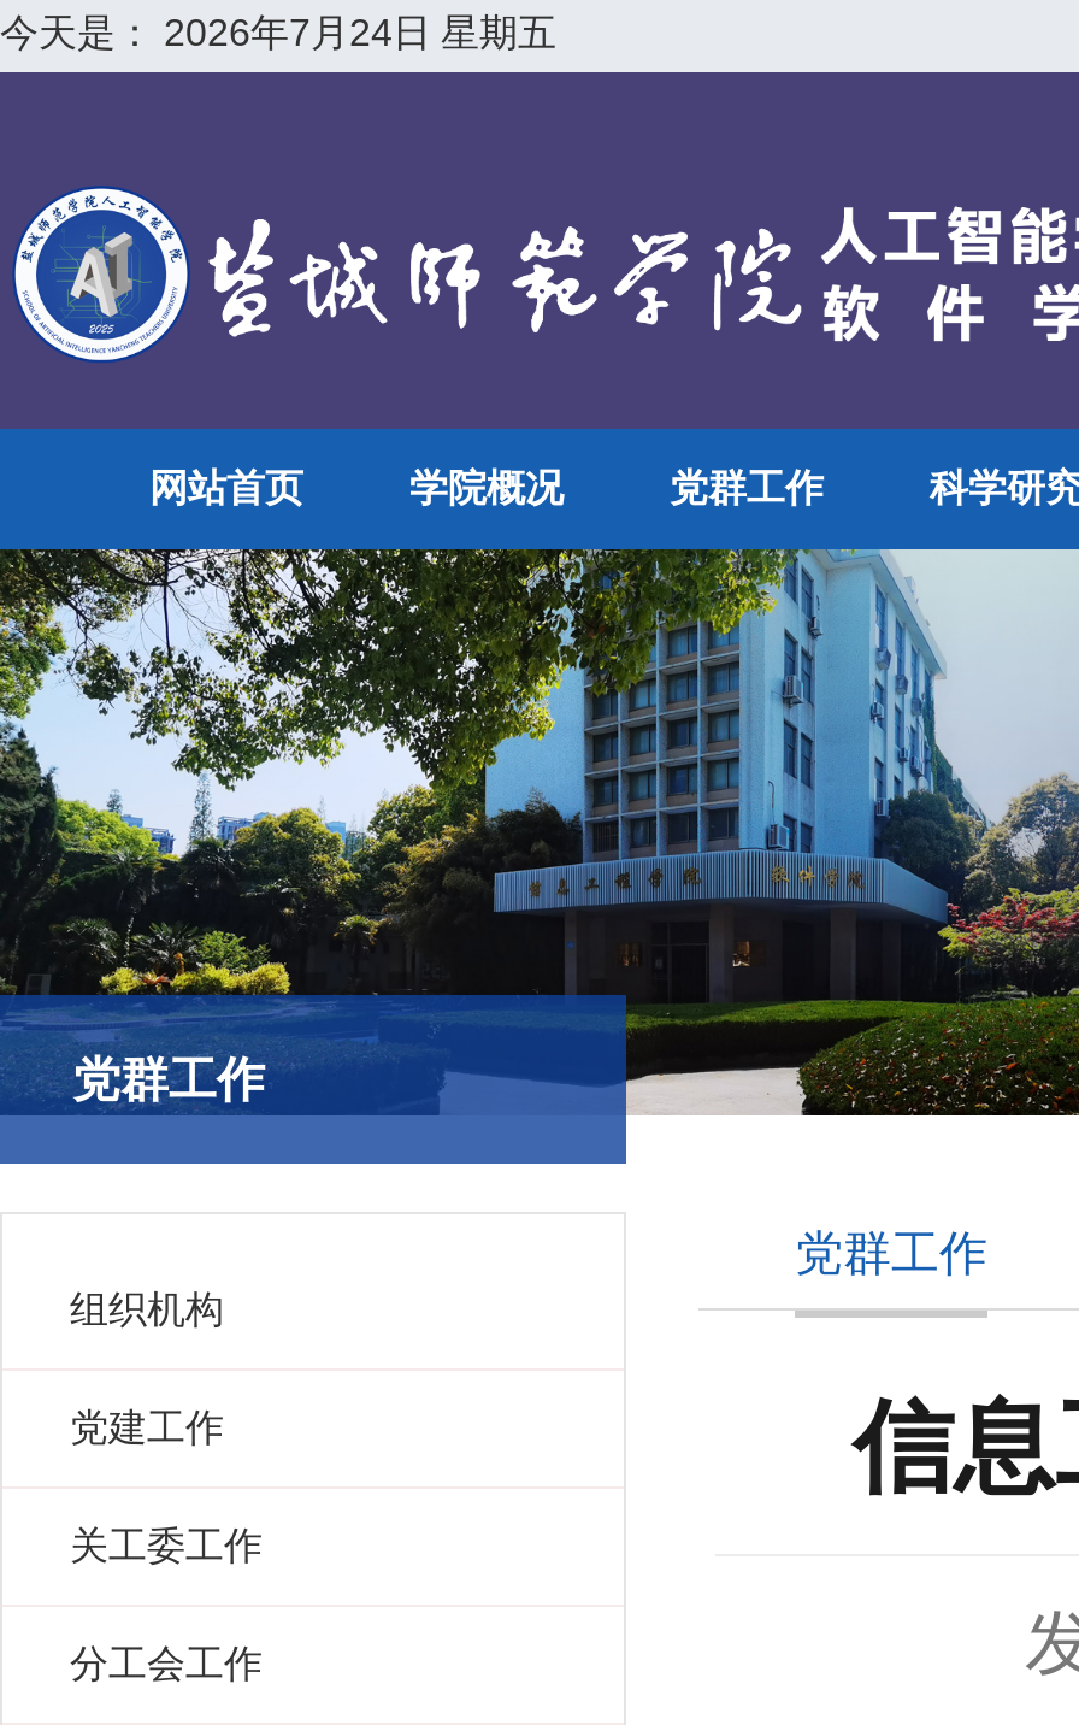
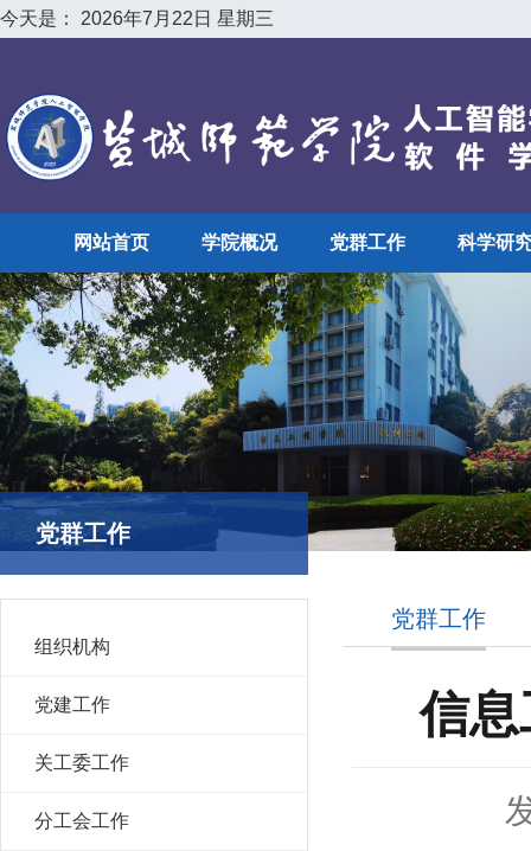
[0,12,556,53] 今天是： 2026年7月24日 星期五 -> [0,8,274,28] 今天是： 2026年7月22日 星期三

